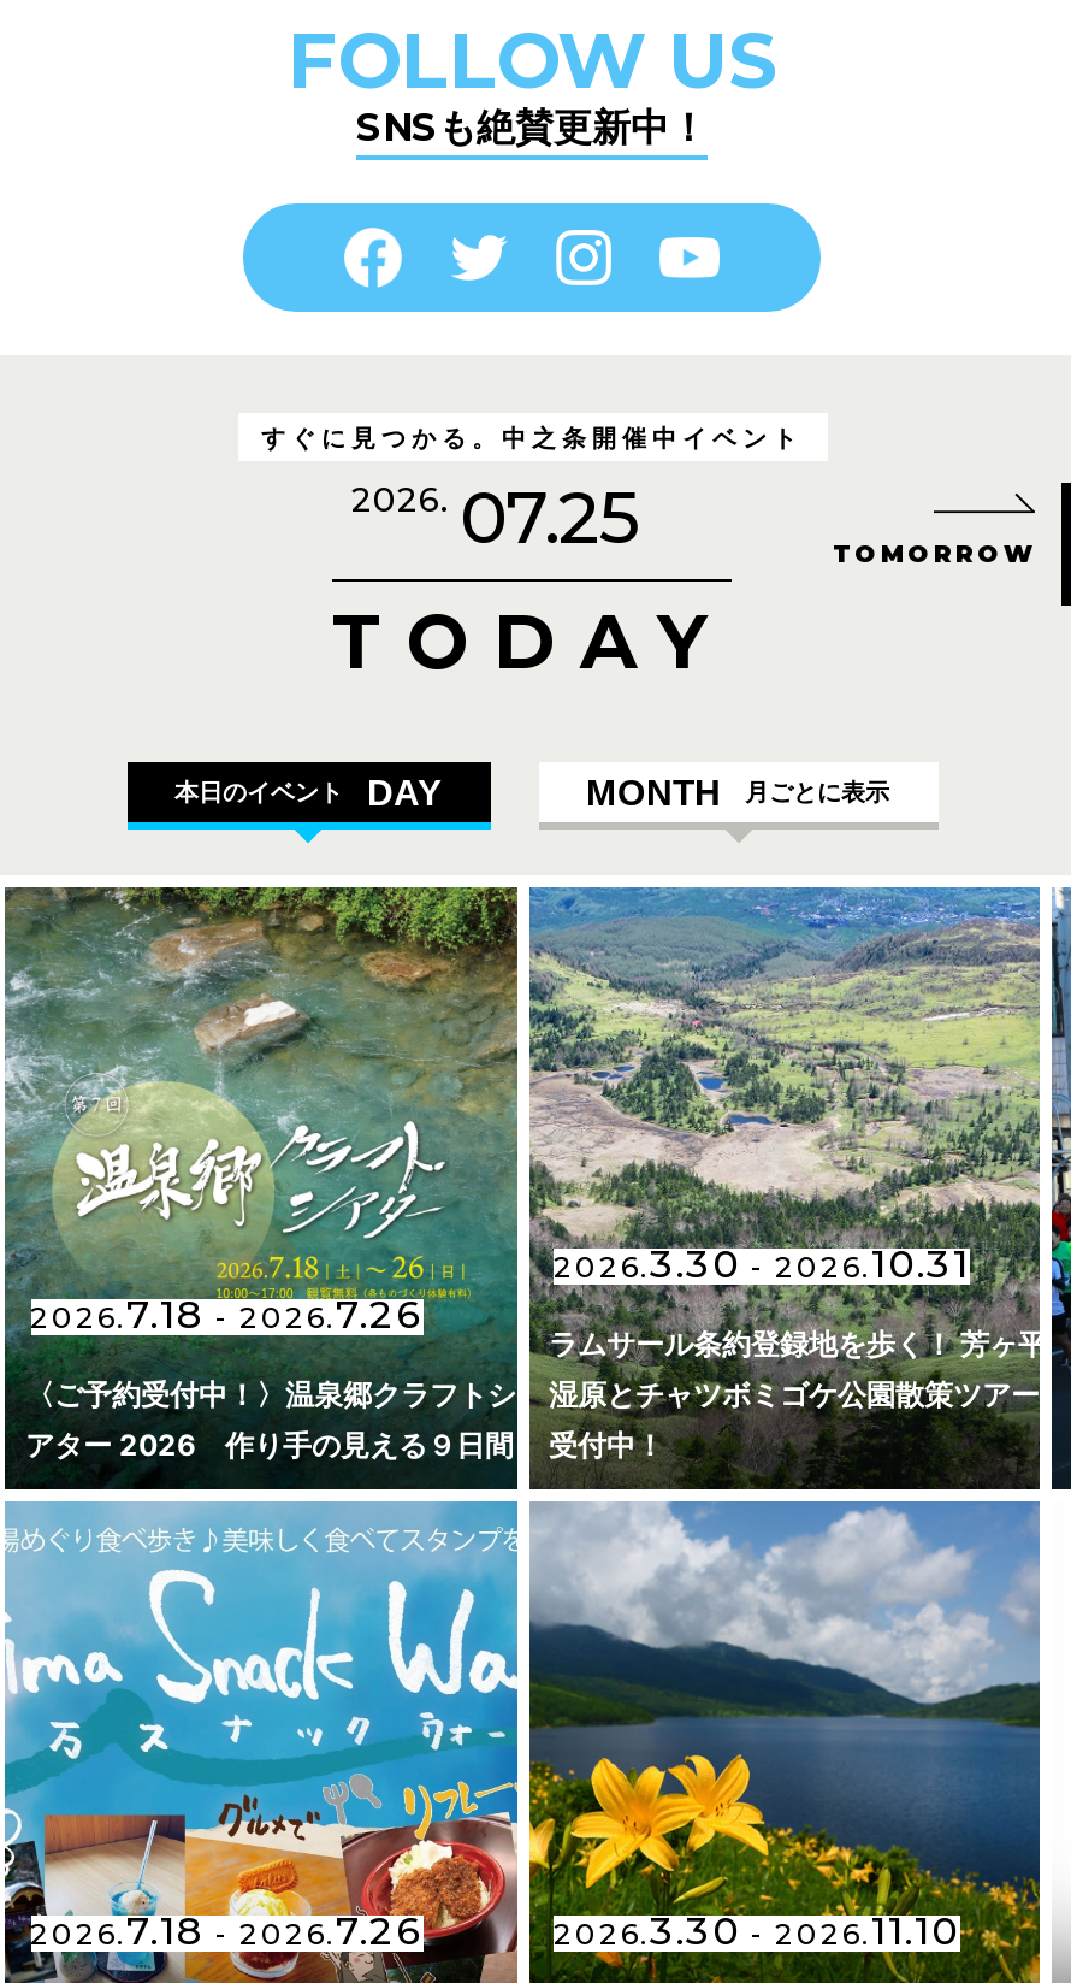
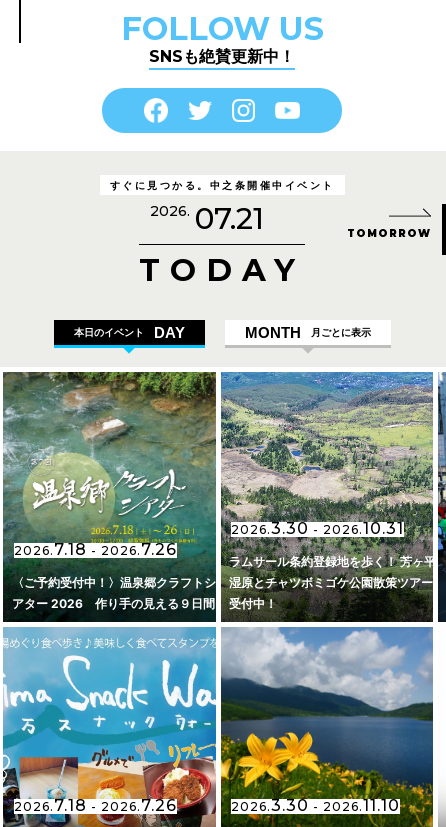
[351,472,640,561] 2026. 07.25 -> [150,200,264,237] 2026. 07.21

